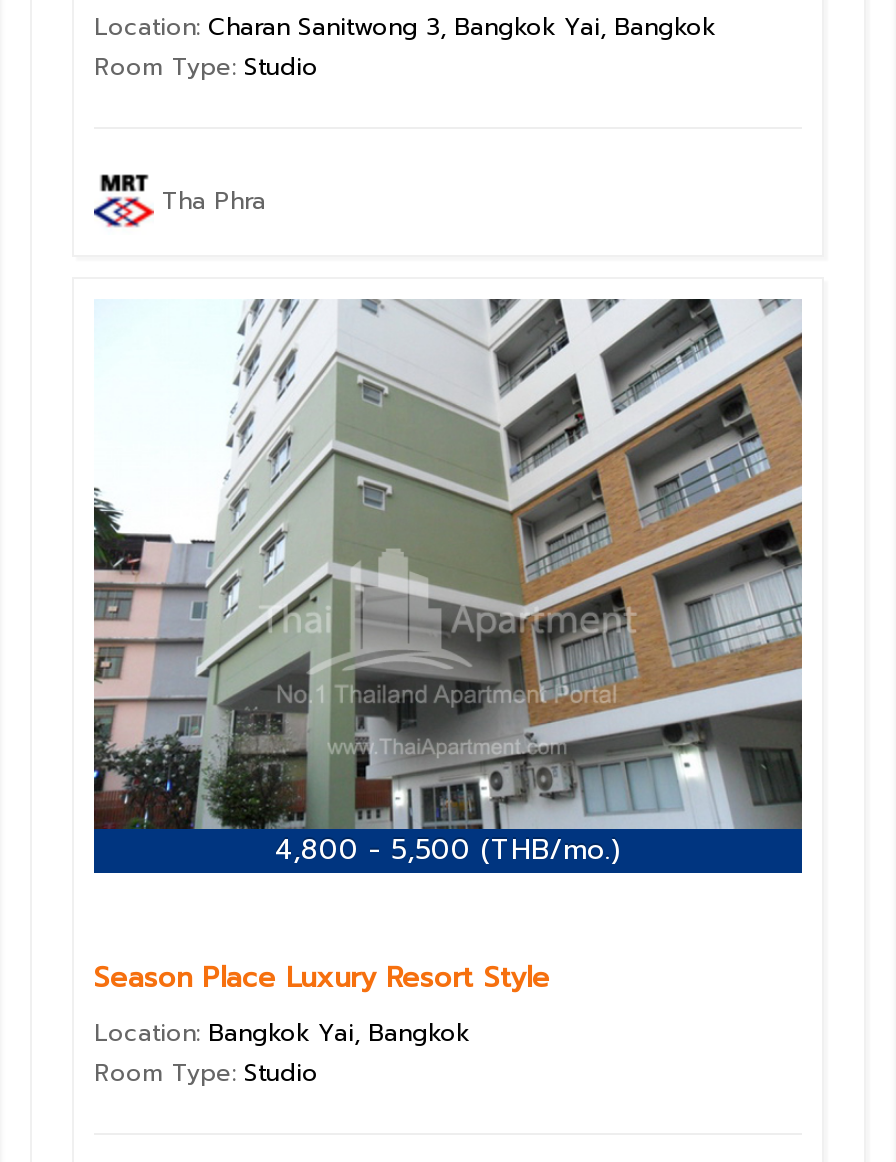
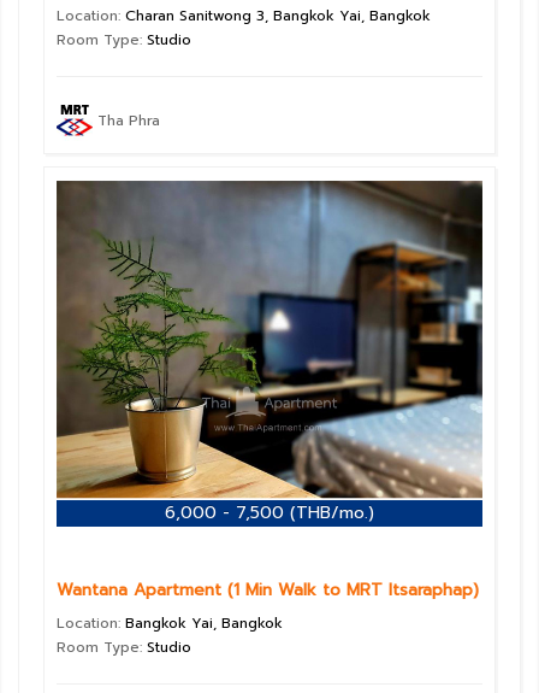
[92,298,804,872] [image] | 4,800 - 5,500 (THB/mo.) -> [55,180,484,525] [image] | 6,000 - 7,500 (THB/mo.)
[94,958,550,1000] Season Place Luxury Resort Style -> [57,577,479,602] Wantana Apartment (1 Min Walk to MRT Itsaraphap)

